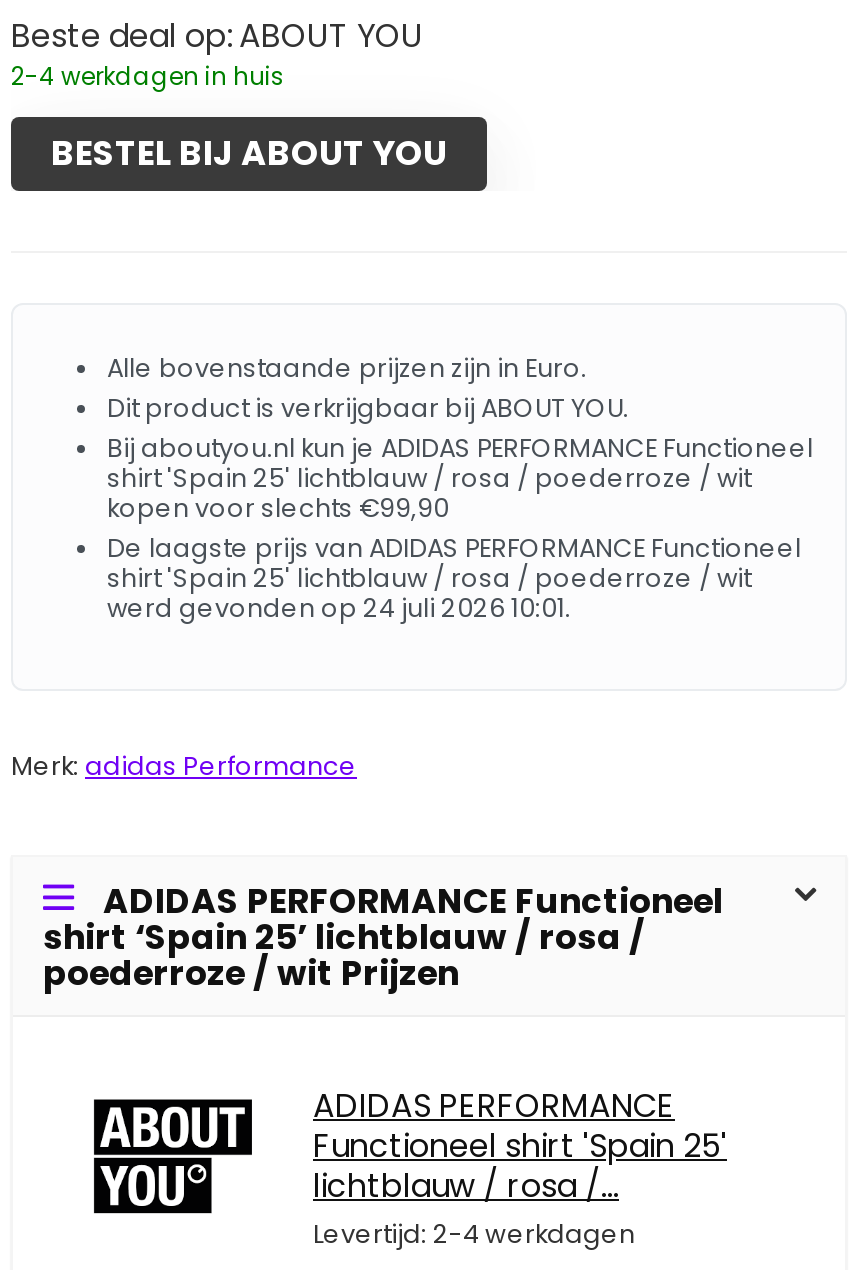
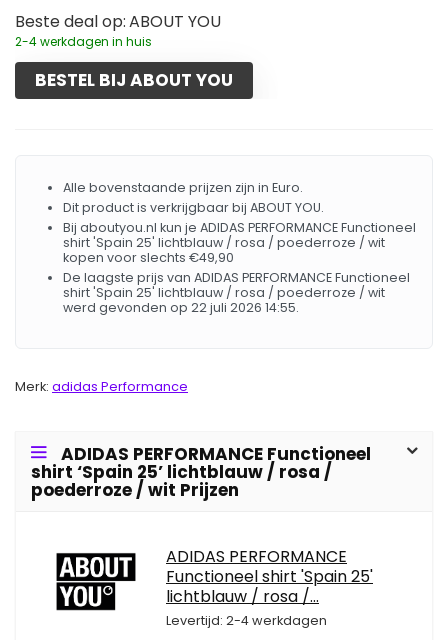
[107,491,449,525] kopen voor slechts €99,90 -> [63,249,234,266] kopen voor slechts €49,90
[107,591,571,625] werd gevonden op 24 juli 2026 10:01. -> [63,299,299,316] werd gevonden op 22 juli 2026 14:55.

